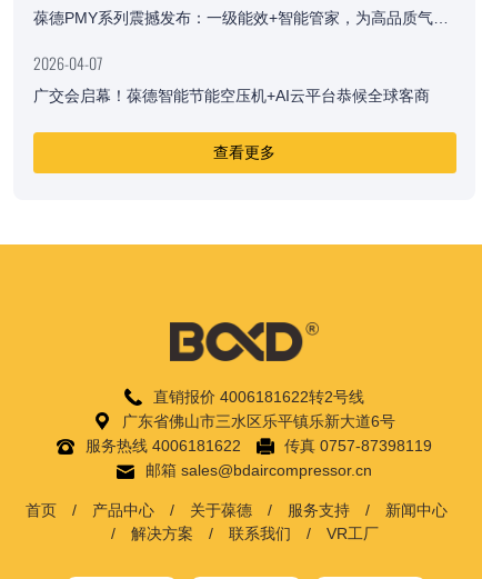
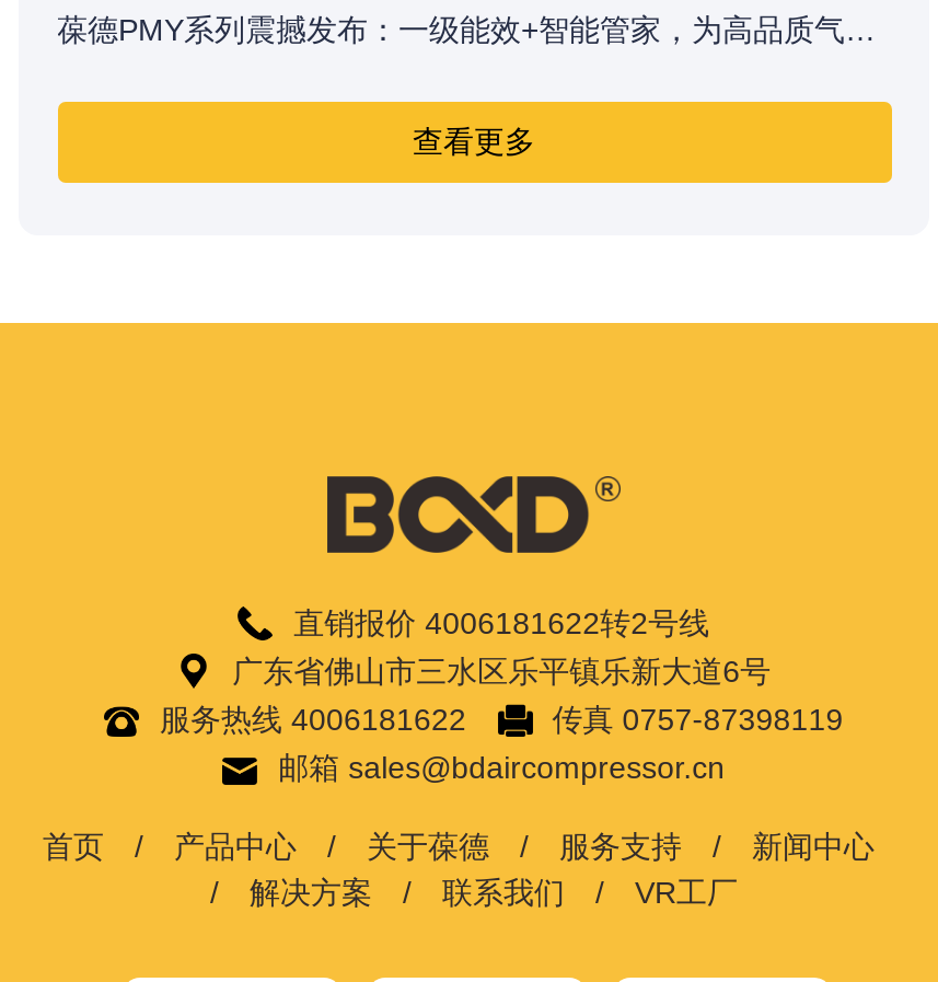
[33,52,429,105] 2026-04-07 | 广交会启幕！葆德智能节能空压机+AI云平台恭候全球客商 -> none

